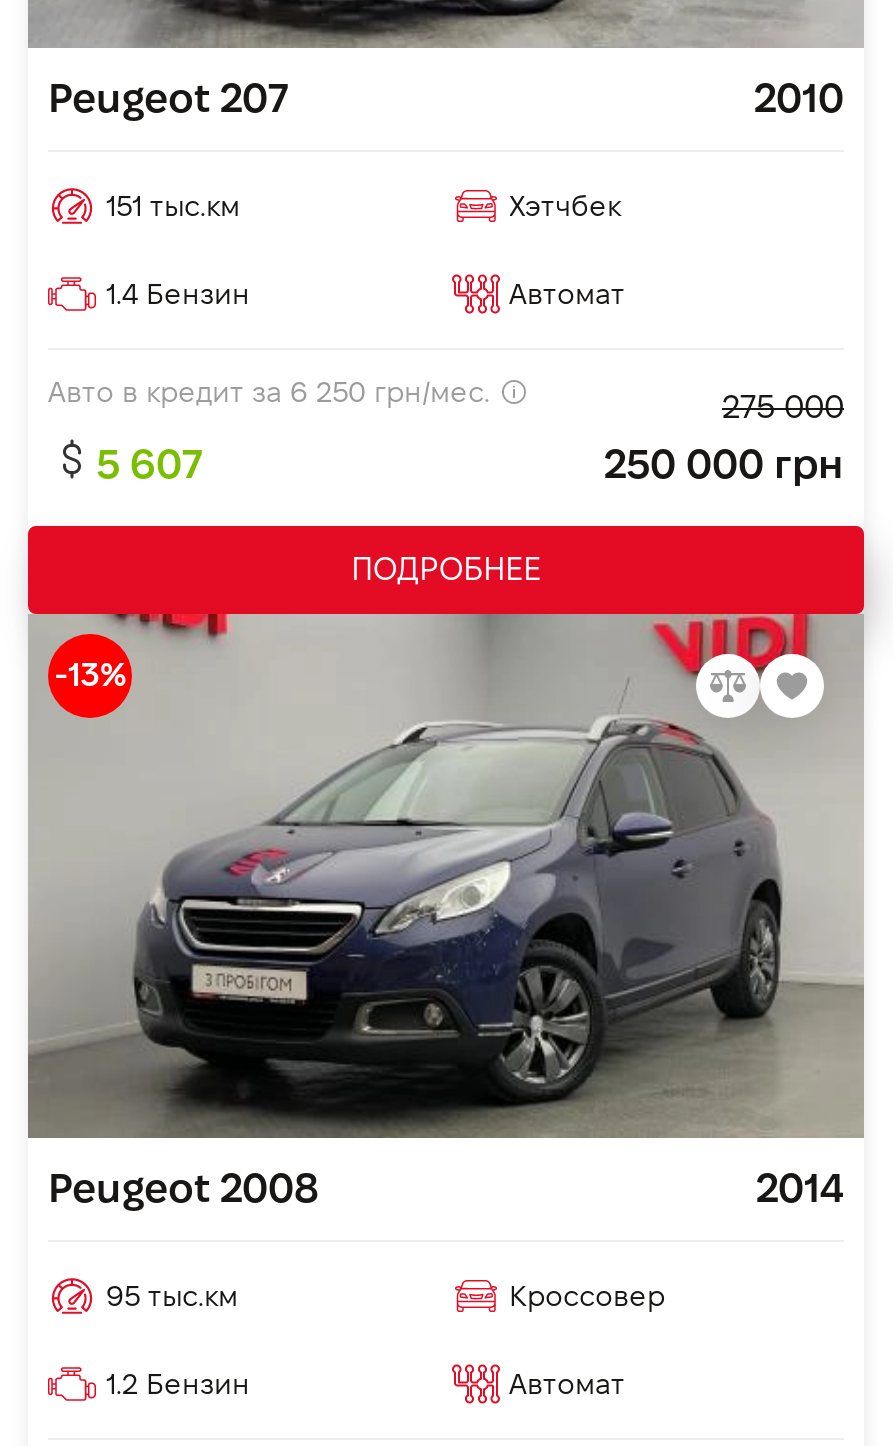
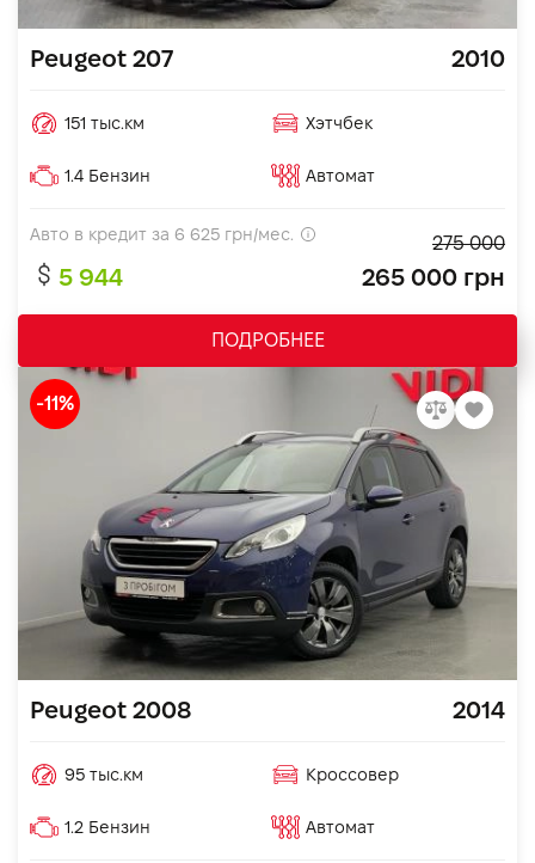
[48,376,490,408] Авто в кредит за 6 250 грн/мес. -> [30,225,294,244] Авто в кредит за 6 625 грн/мес.
[96,442,202,486] 5 607 -> [59,264,123,290] 5 944
[604,442,844,486] 250 000 грн -> [362,264,505,290] 265 000 грн
[54,658,126,692] -13% -> [36,393,74,414] -11%

